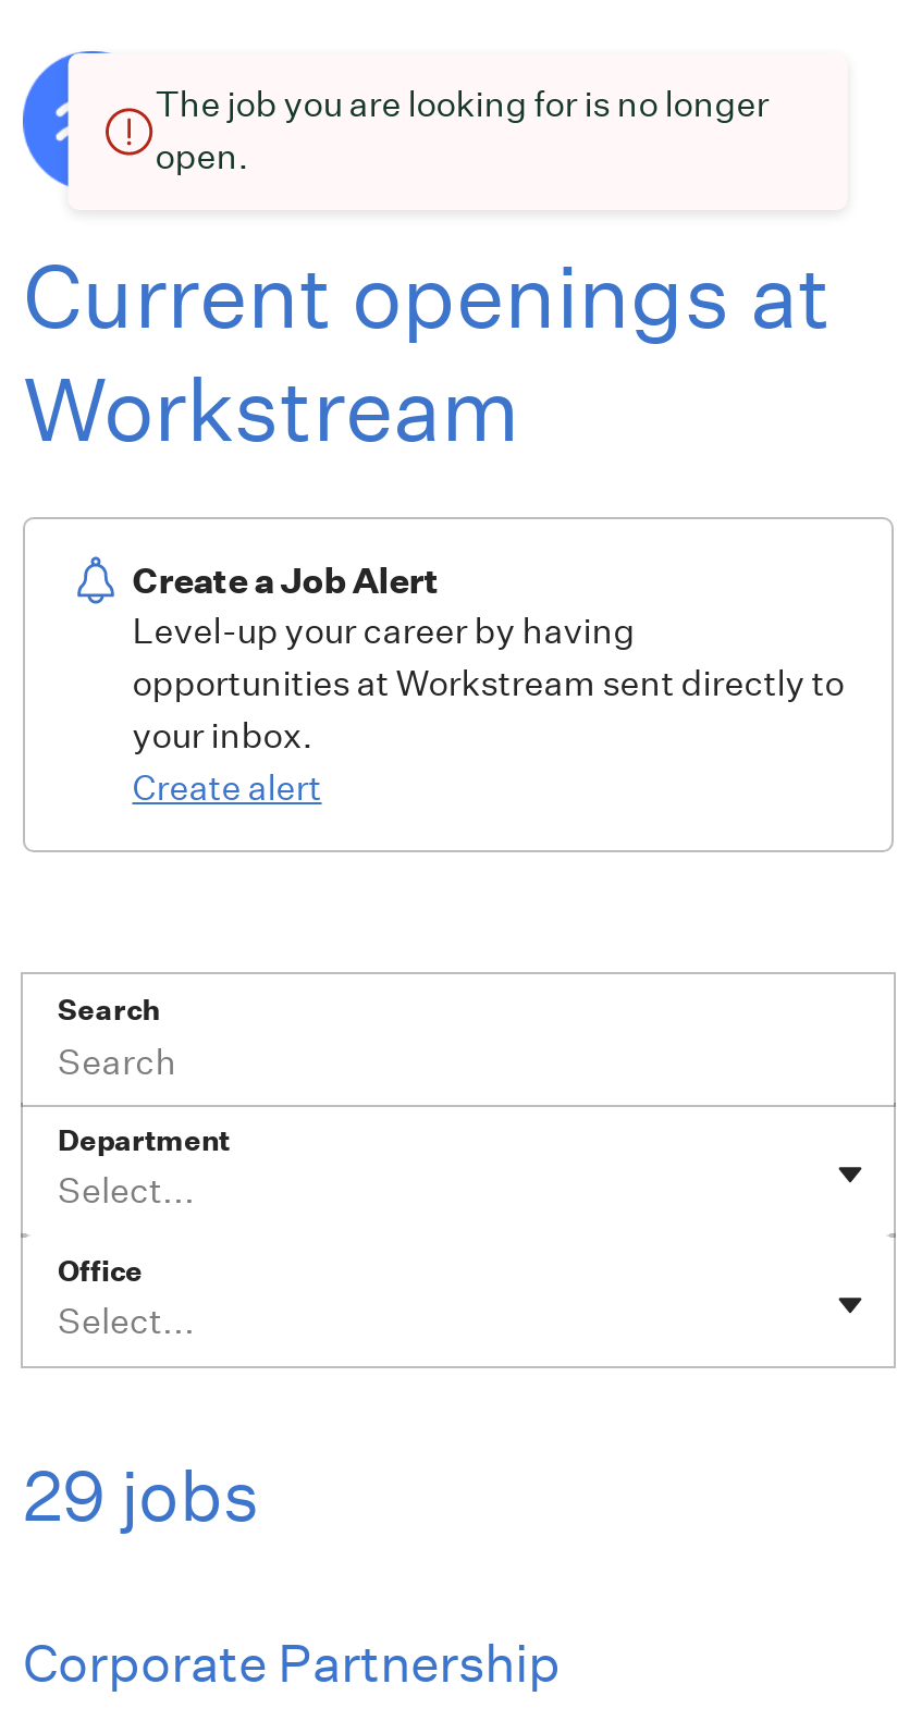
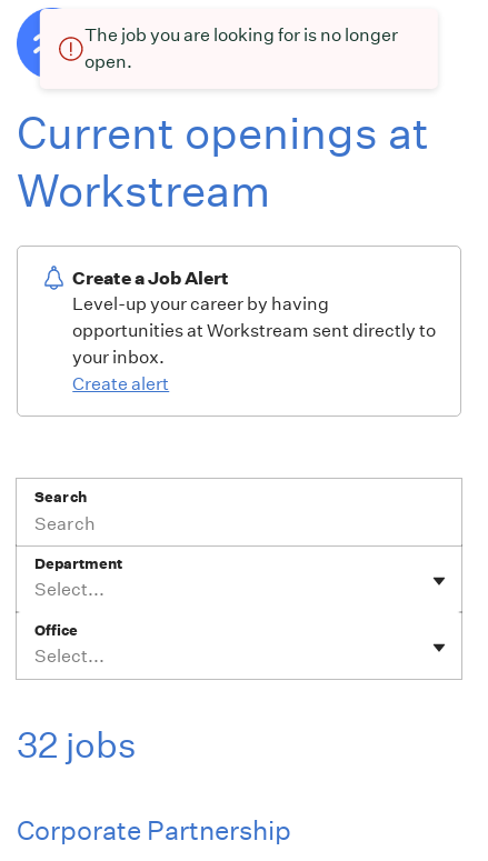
[23,1453,260,1538] 29 jobs -> [17,723,137,767] 32 jobs

